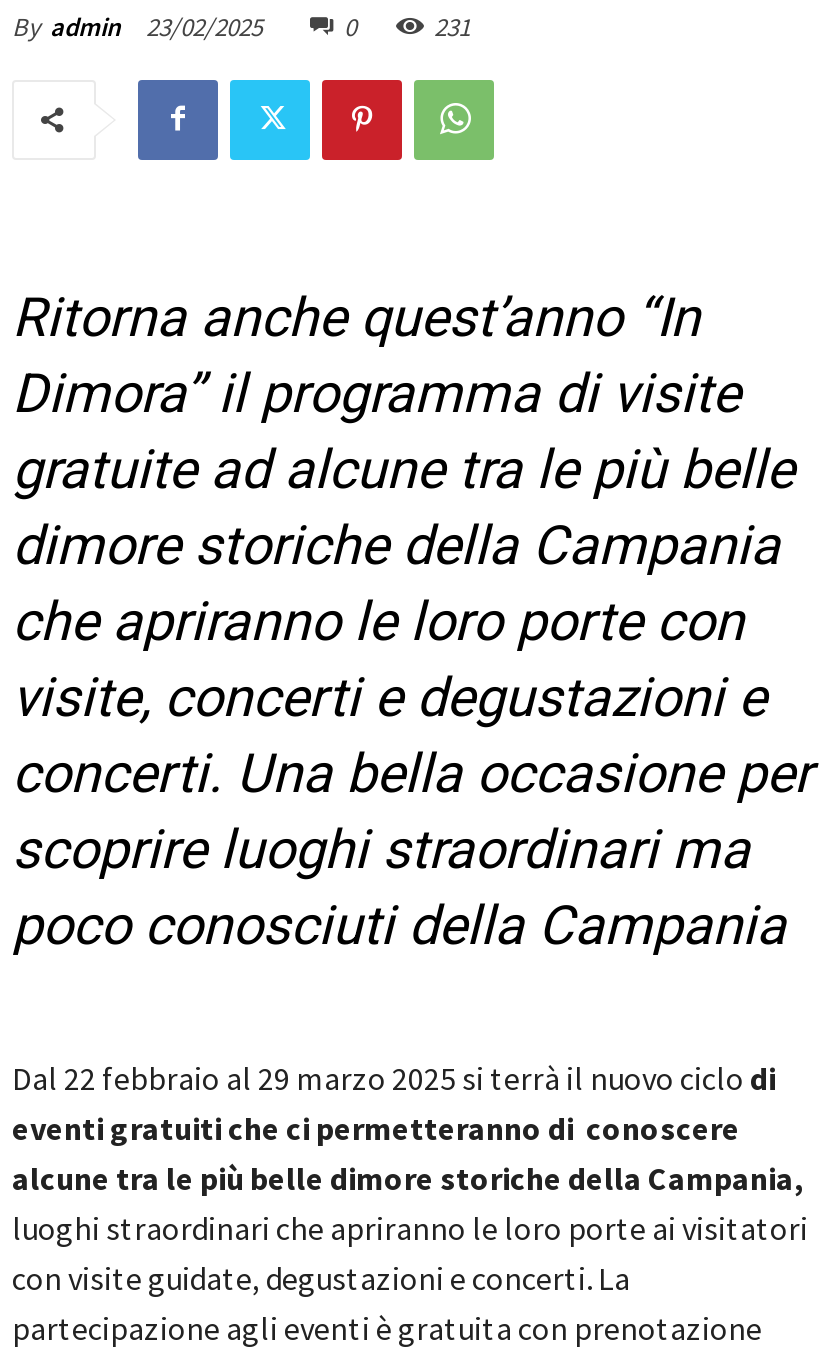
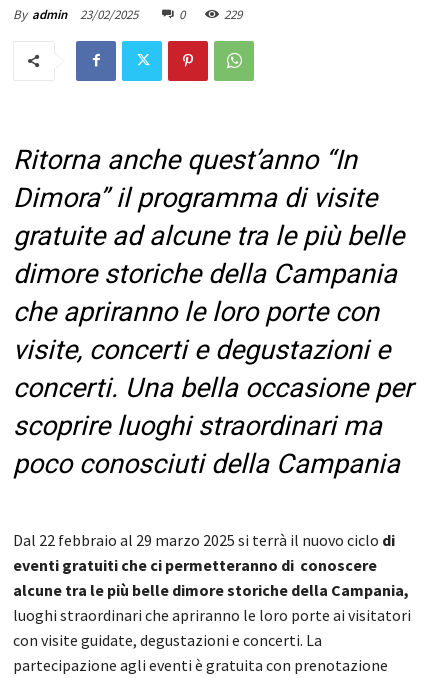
[434,9,470,43] 231 -> [224,5,242,22] 229

